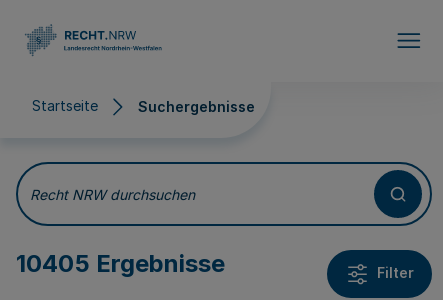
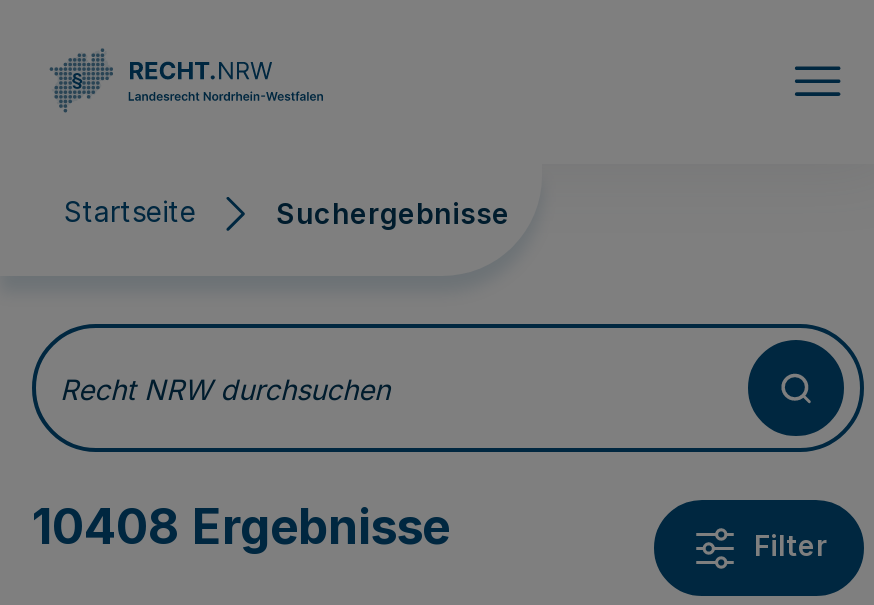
[16,249,225,278] 10405 Ergebnisse -> [32,498,450,556] 10408 Ergebnisse

